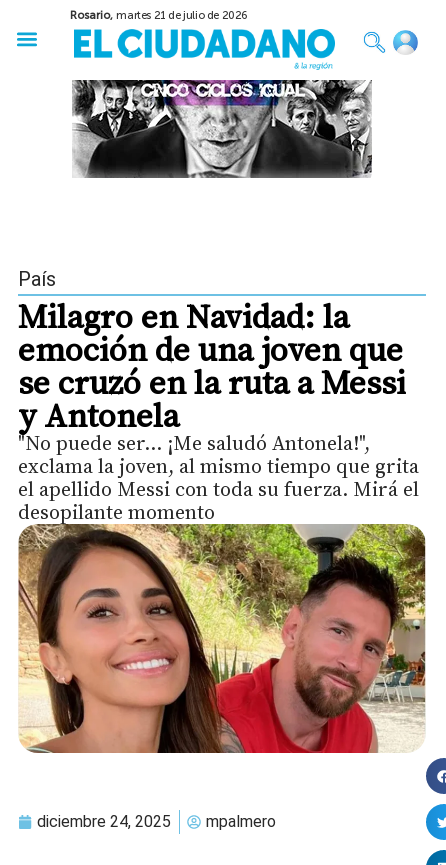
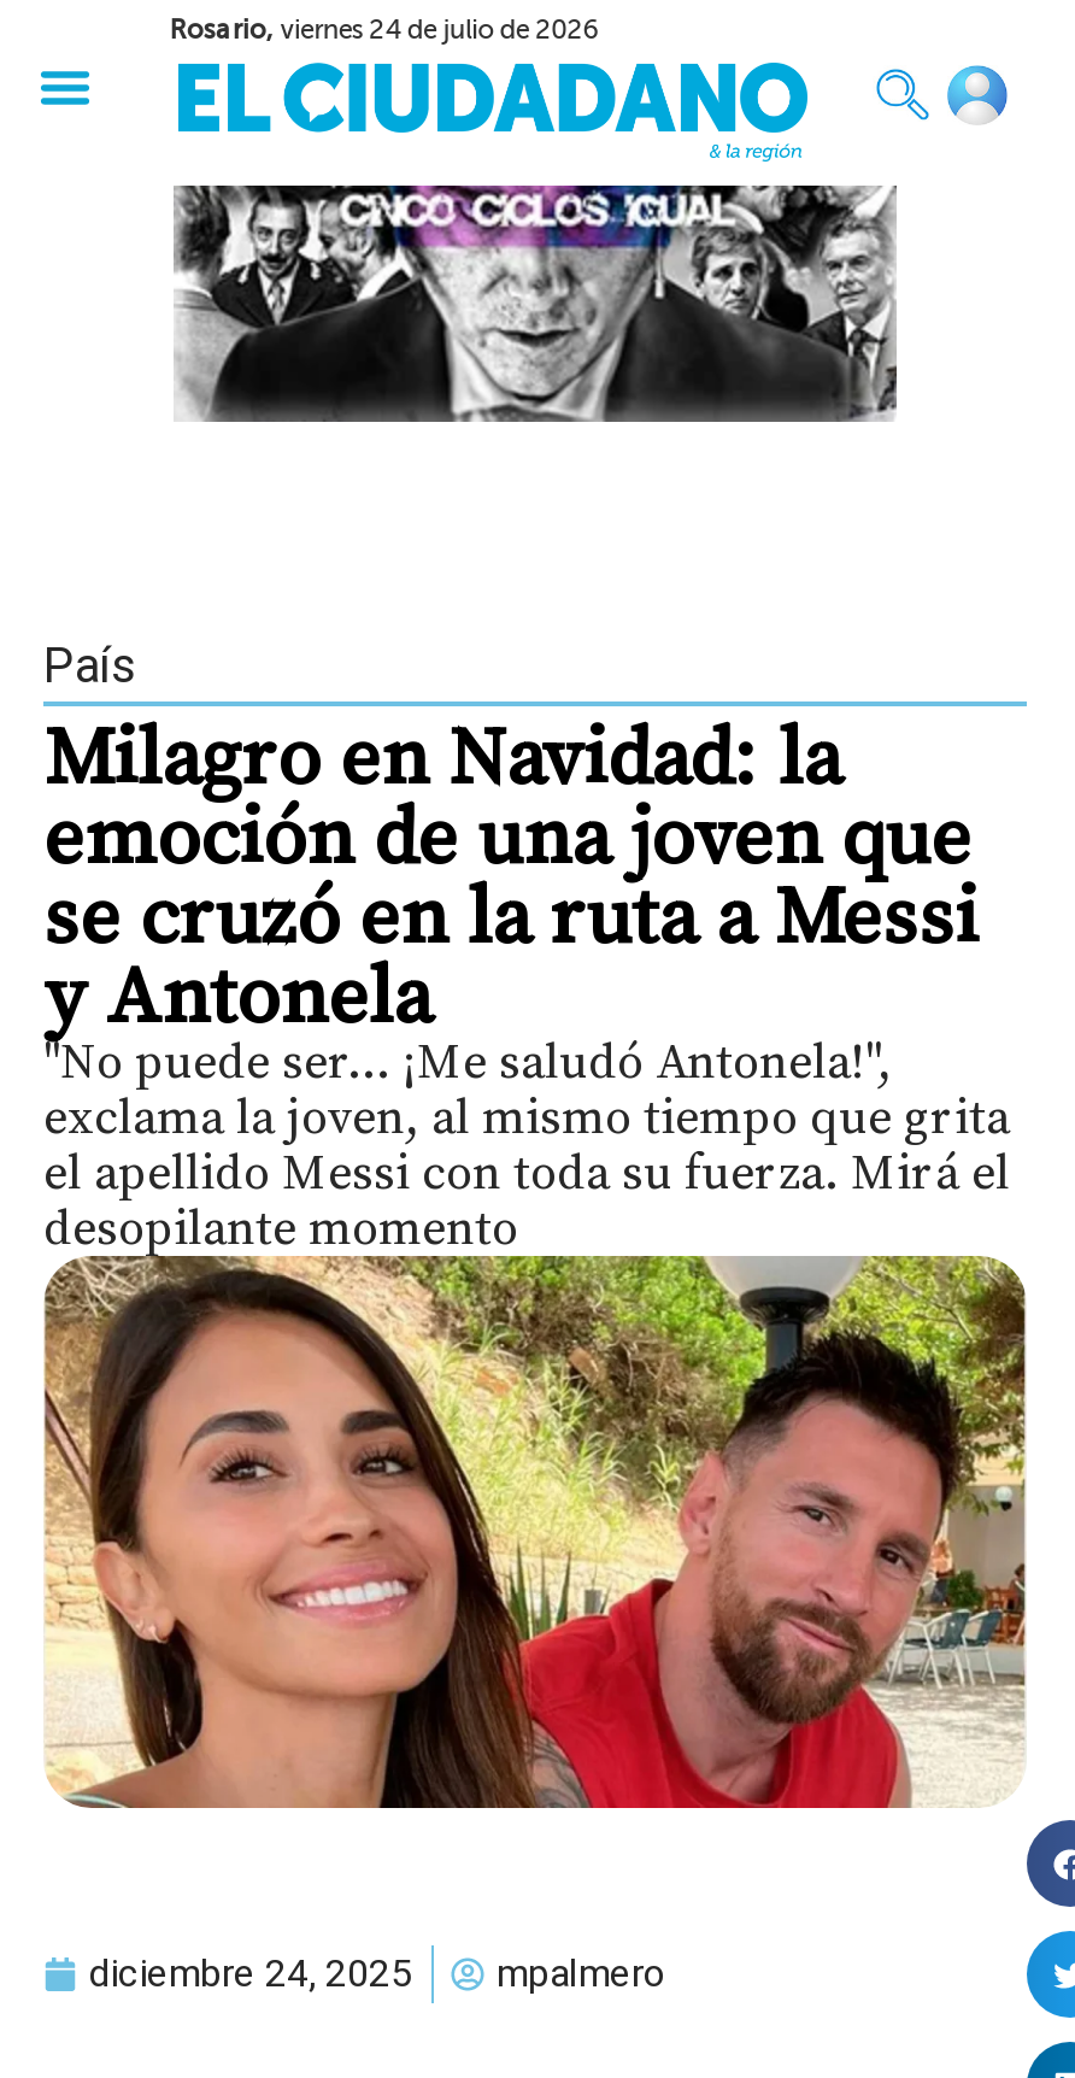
[70,9,248,22] Rosario, martes 21 de julio de 2026 -> [169,14,599,46] Rosario, viernes 24 de julio de 2026

